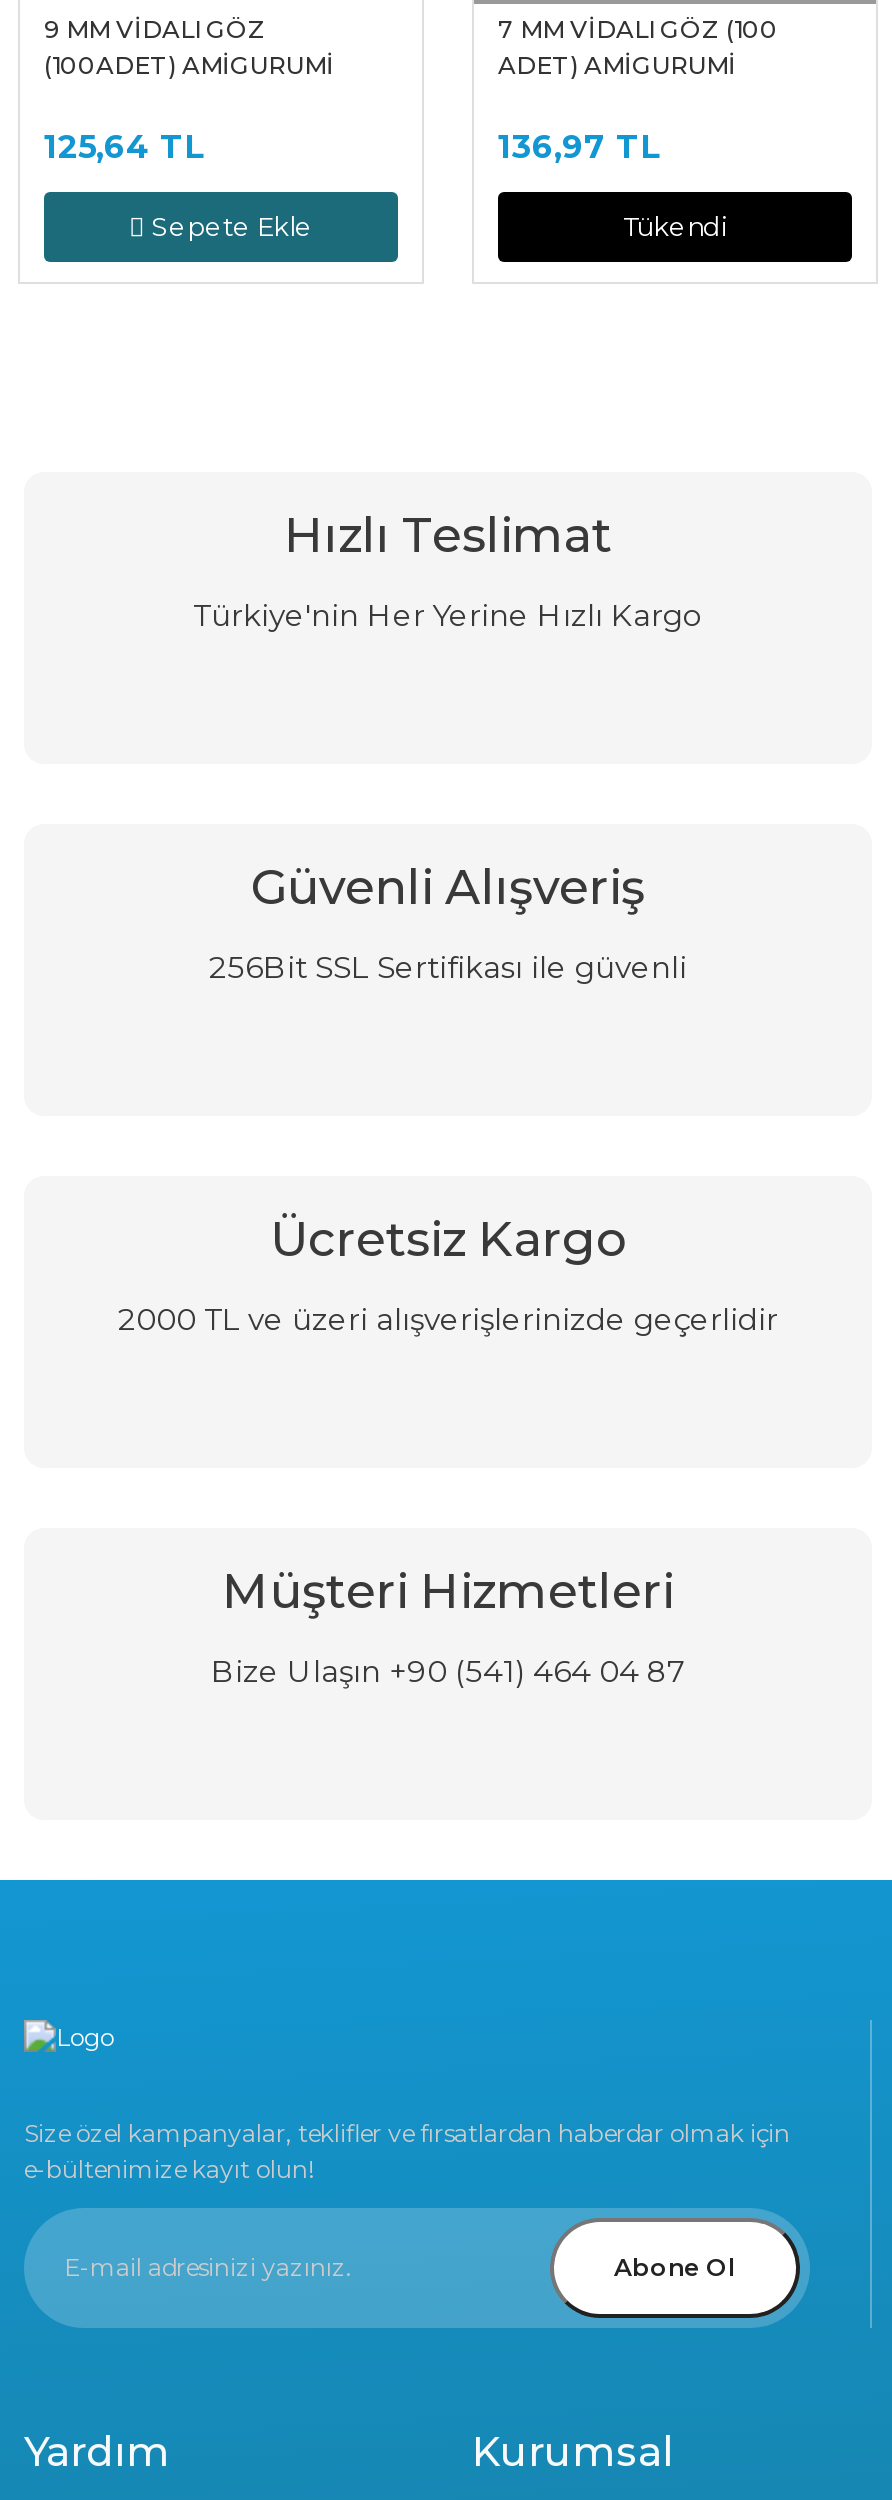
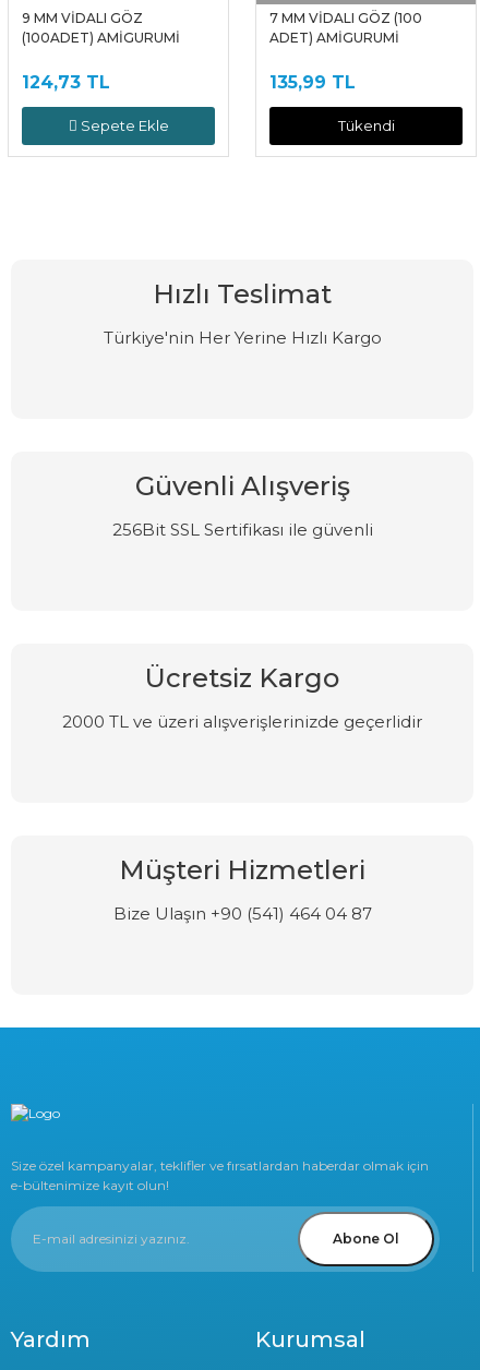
[44,128,204,166] 125,64 TL -> [22,72,110,93] 124,73 TL
[498,128,660,166] 136,97 TL -> [269,72,356,93] 135,99 TL

